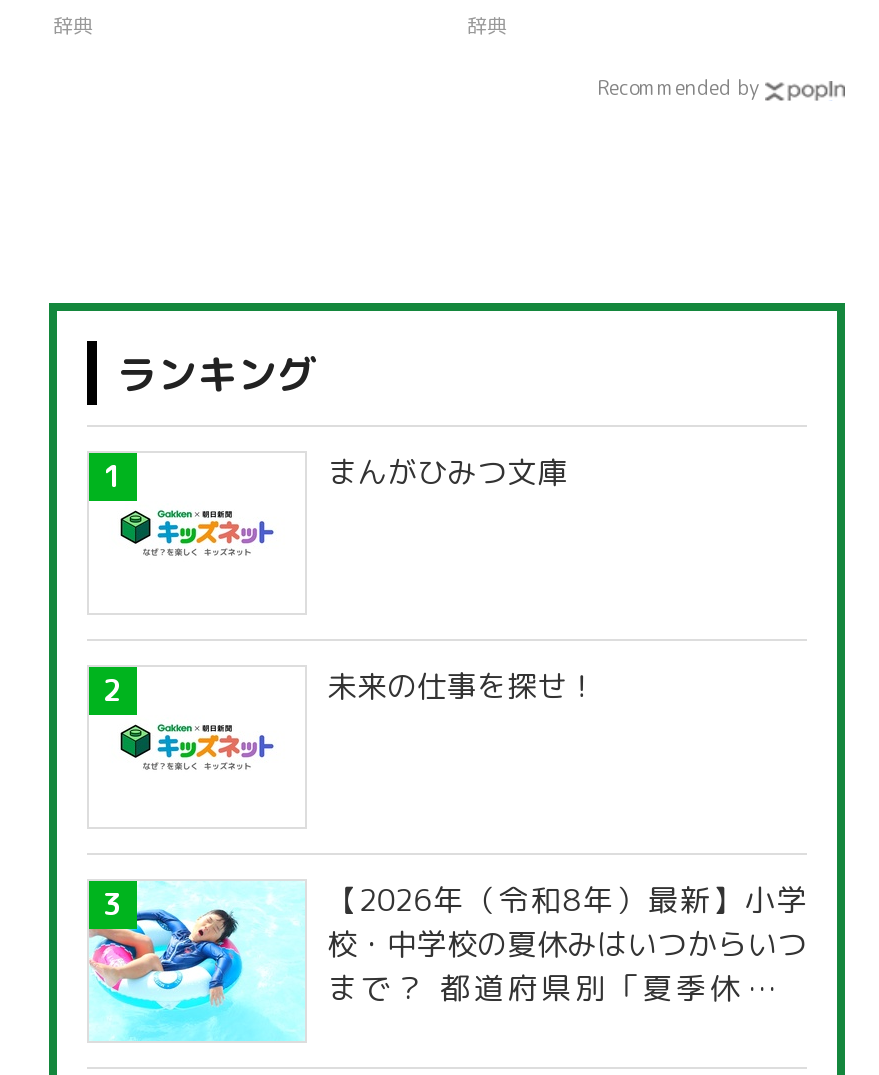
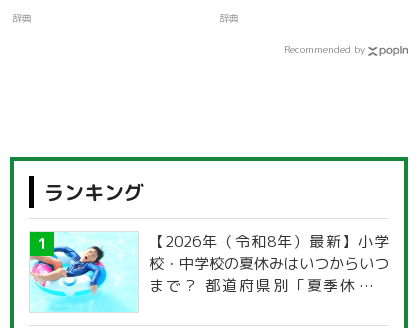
[91,452,567,557] [image] | まんがひみつ文庫 -> none
[87,665,597,771] [image] | 未来の仕事を探せ！ -> none

